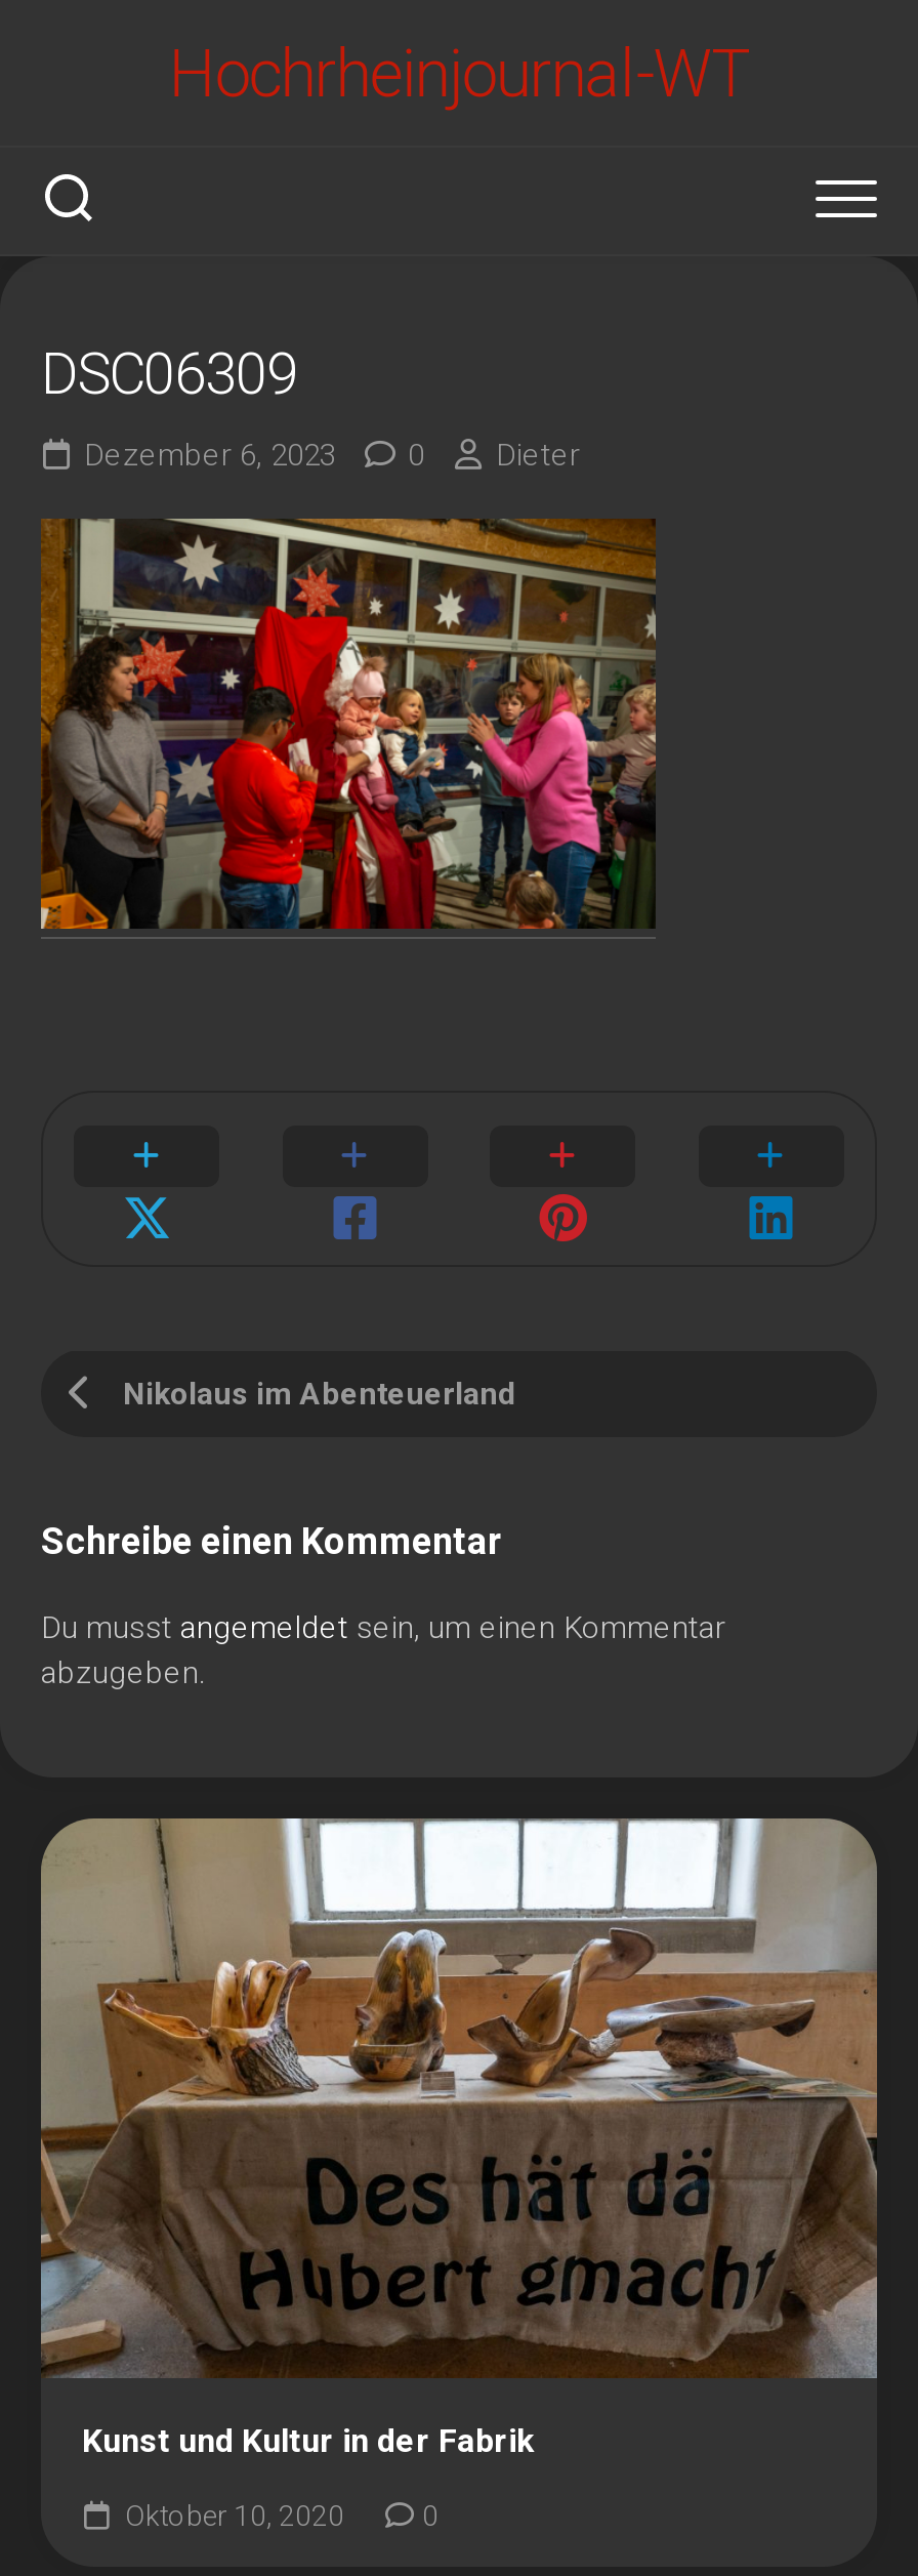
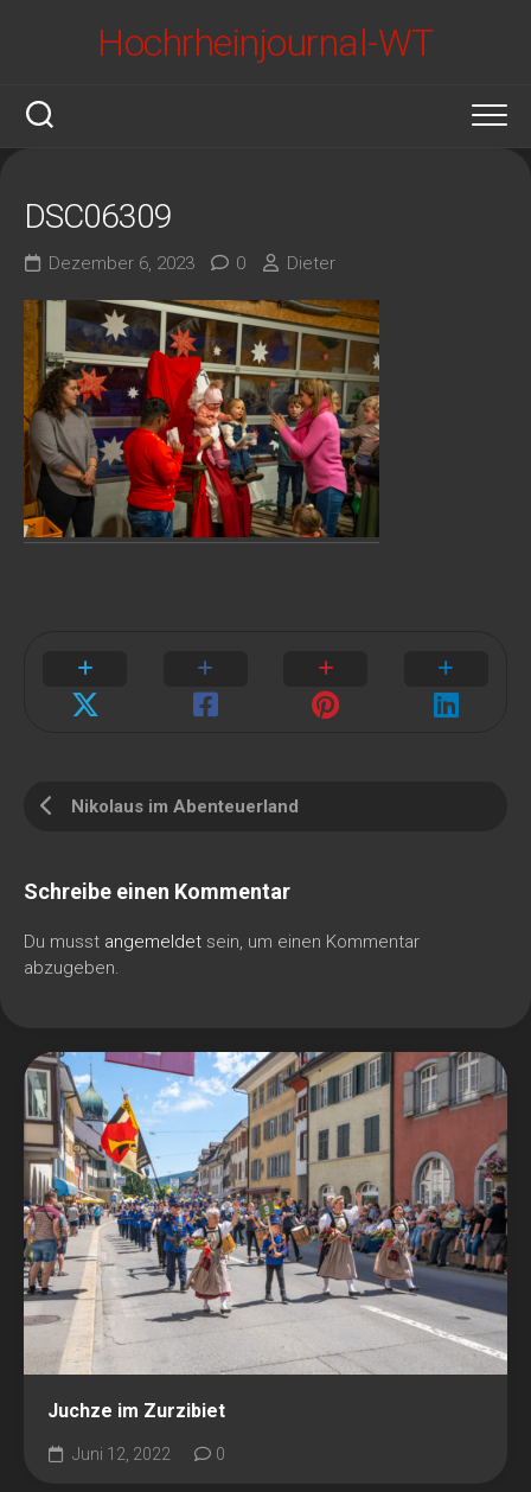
[39,1816,879,2460] [image] | Kunst und Kultur in der Fabrik -> [23,1051,507,1422] [image] | Juchze im Zurzibiet
[119,2499,344,2532] Oktober 10, 2020 -> [69,1445,171,1464] Juni 12, 2022

